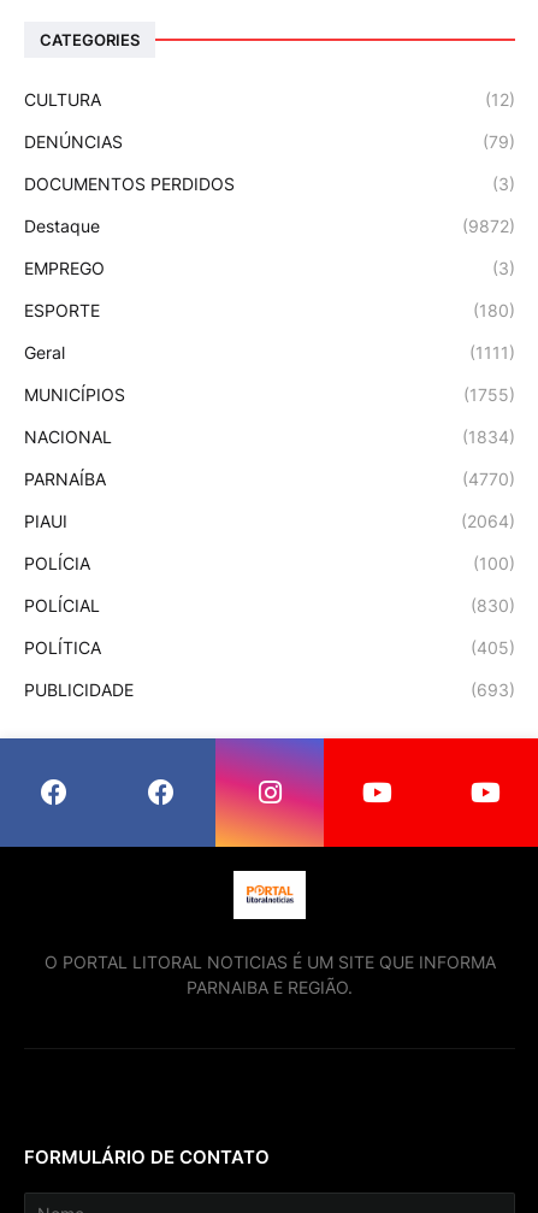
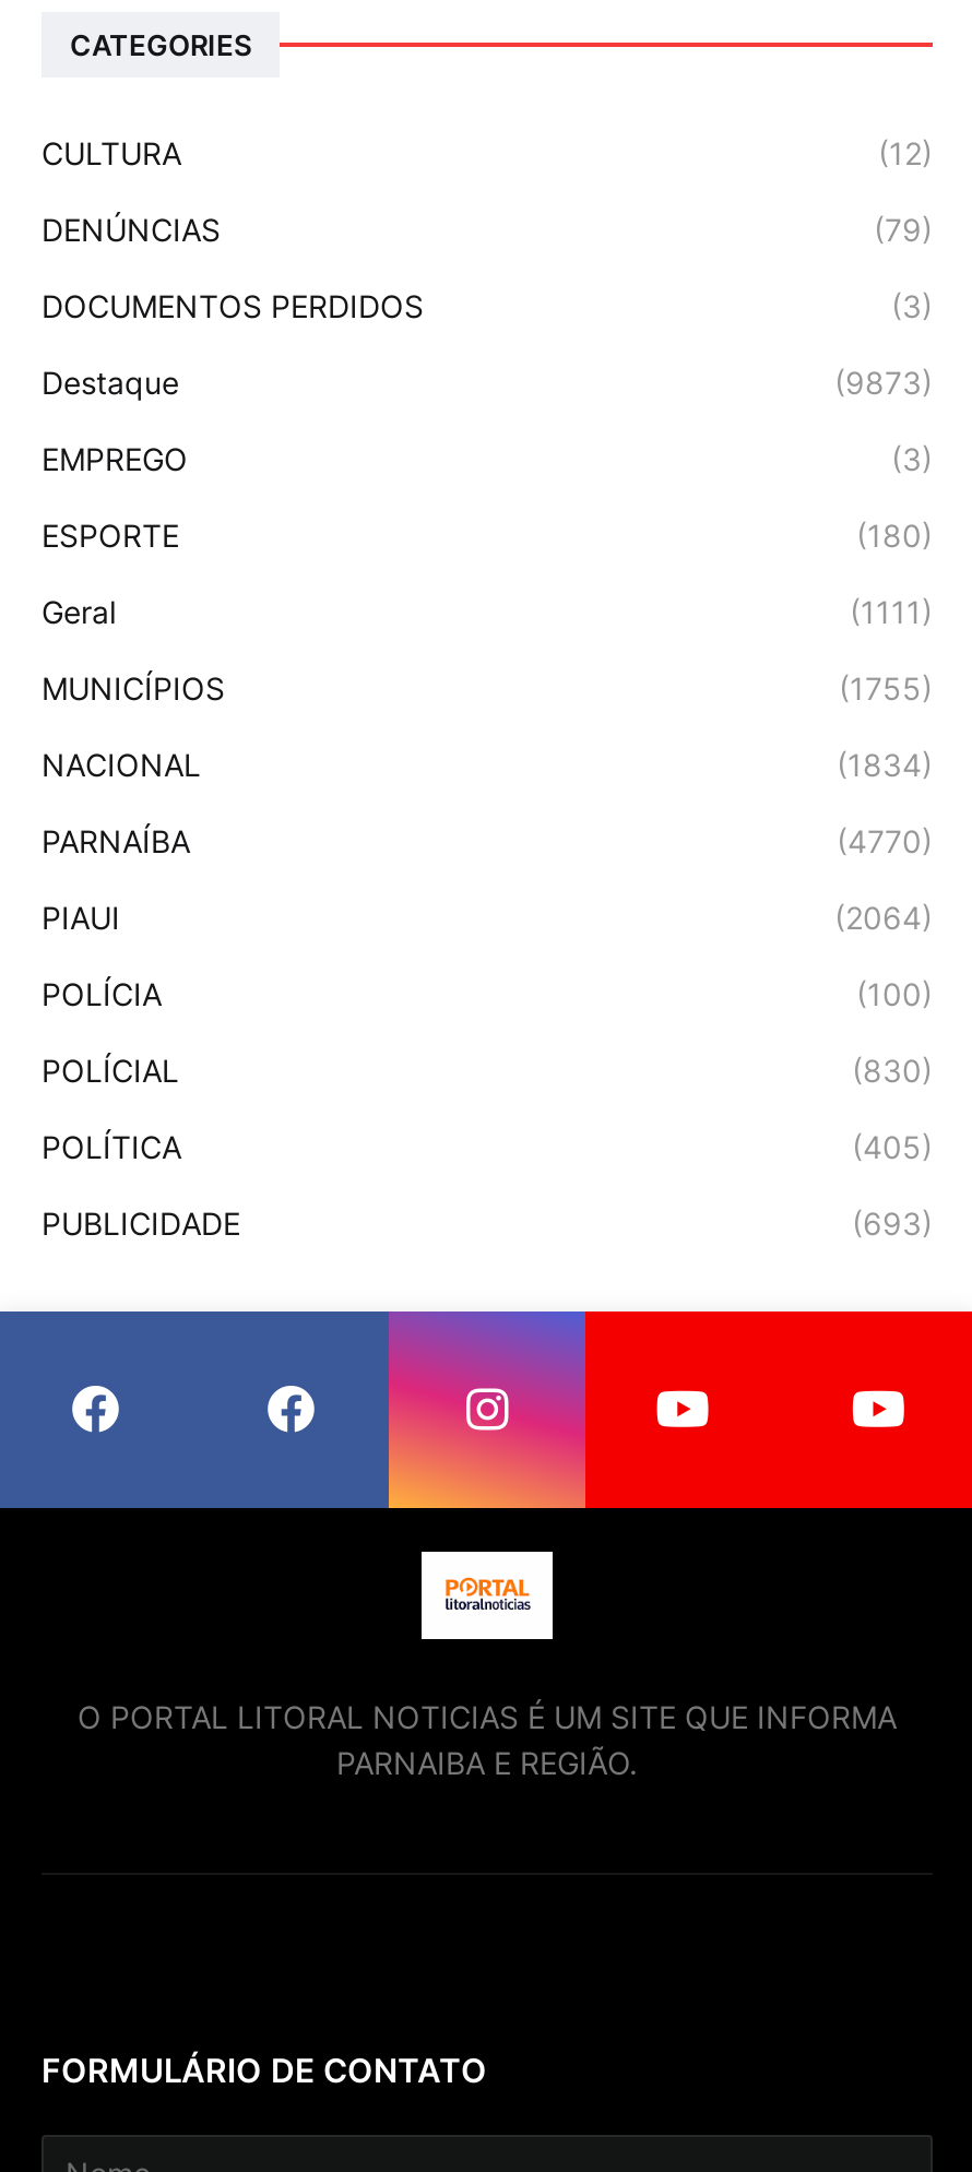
[462,216,515,236] (9872) -> [834,364,933,401] (9873)

